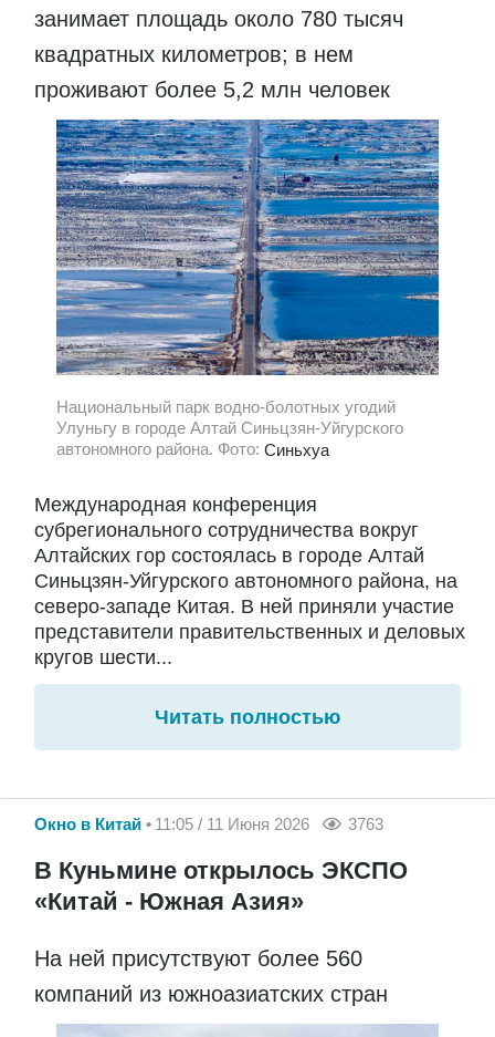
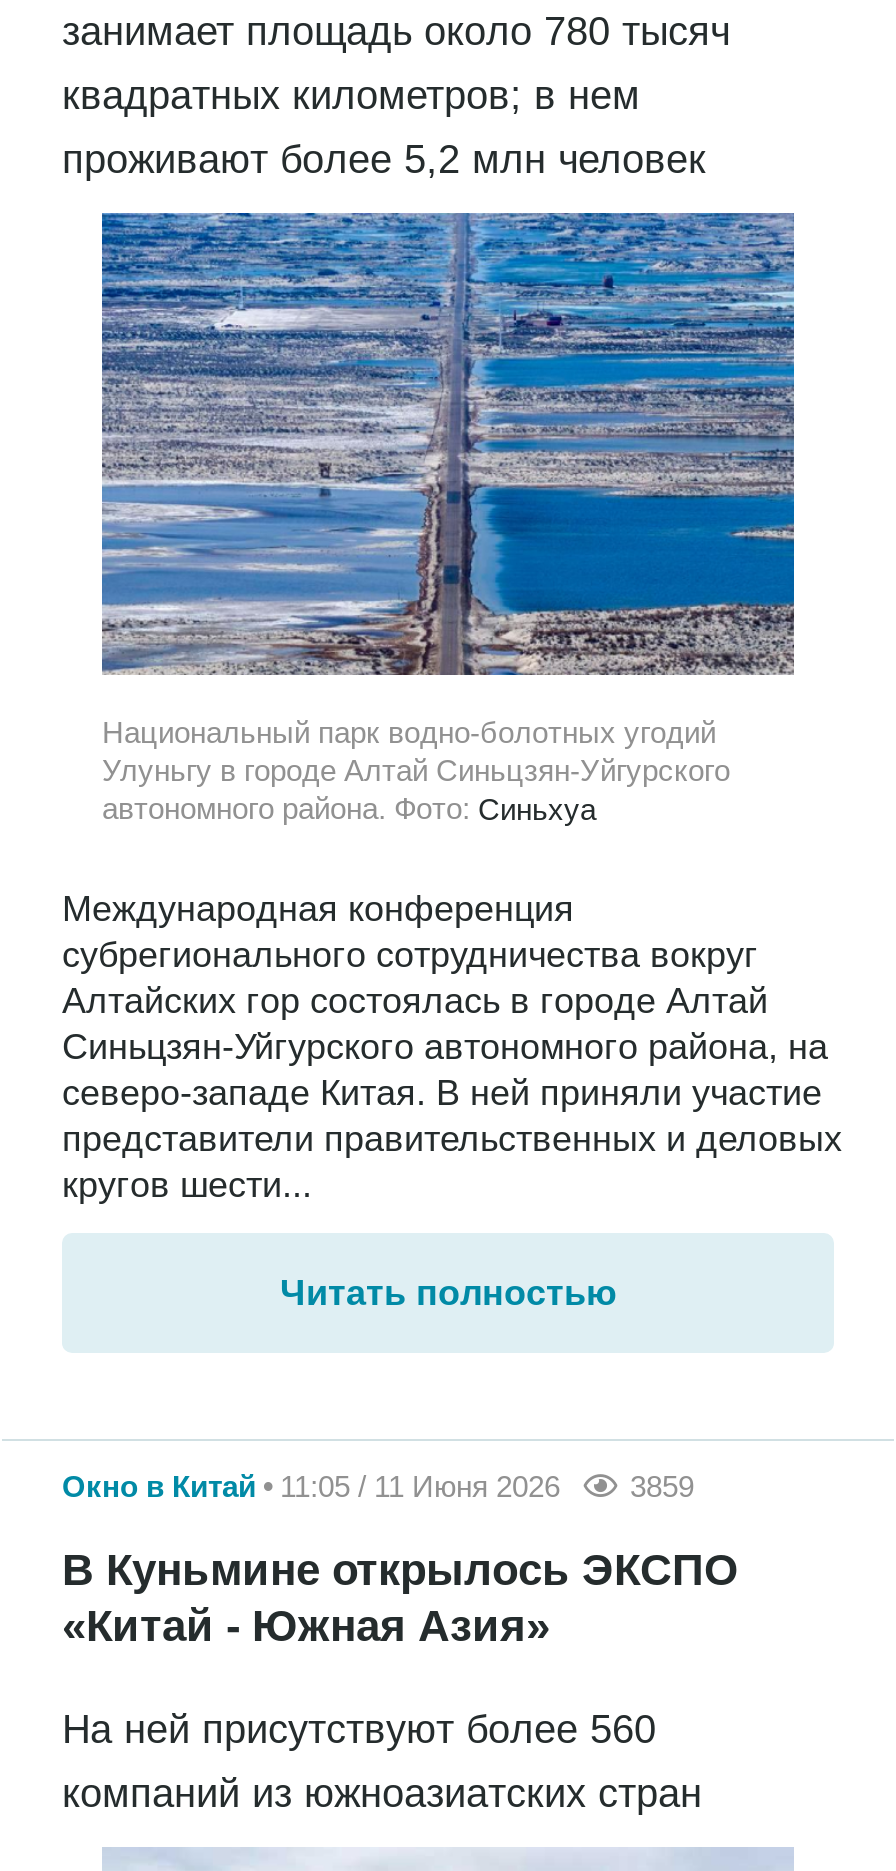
[348,814,383,833] 3763 -> [630,1468,694,1502] 3859

